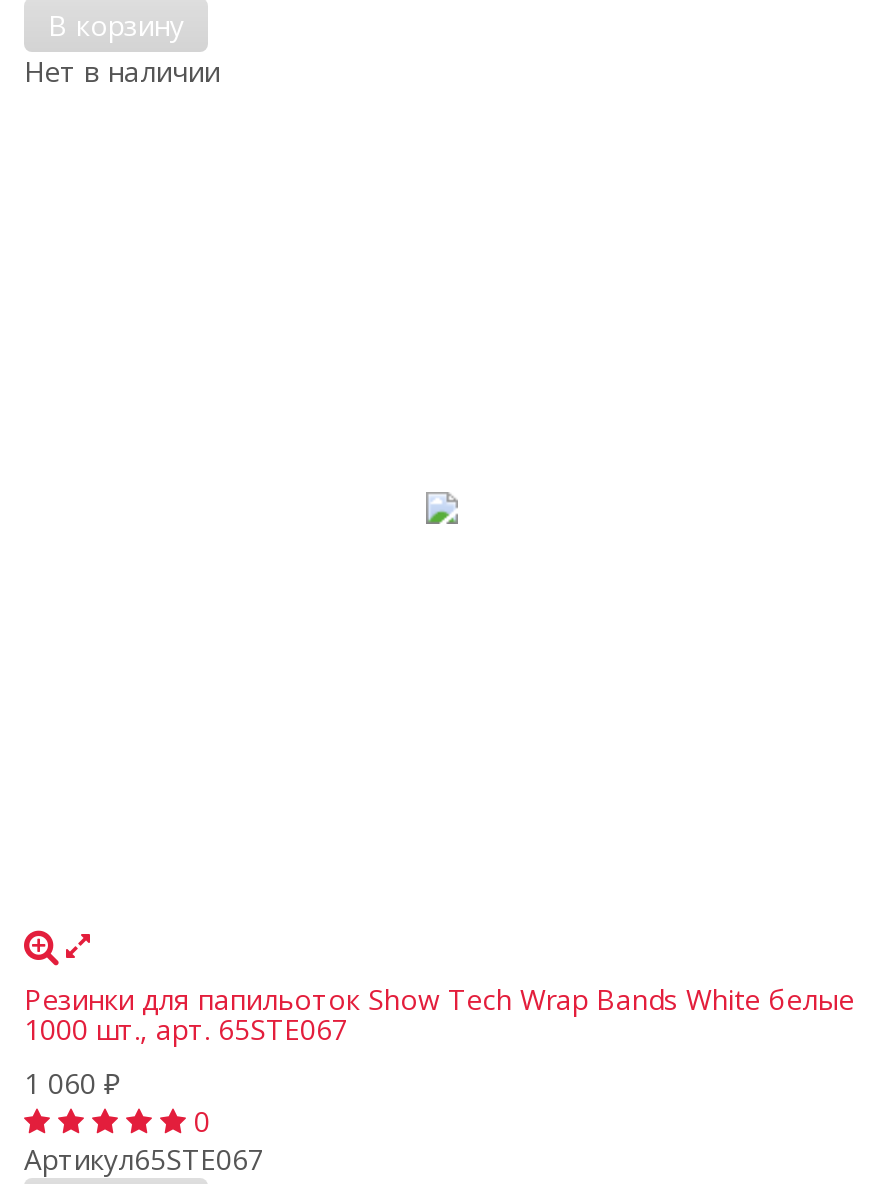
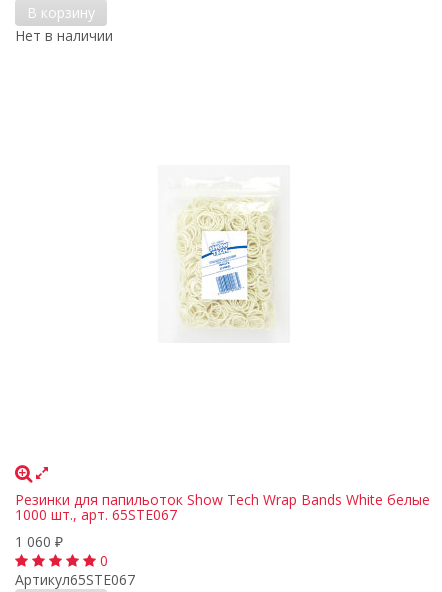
none -> [169,166,290,343] [image]

